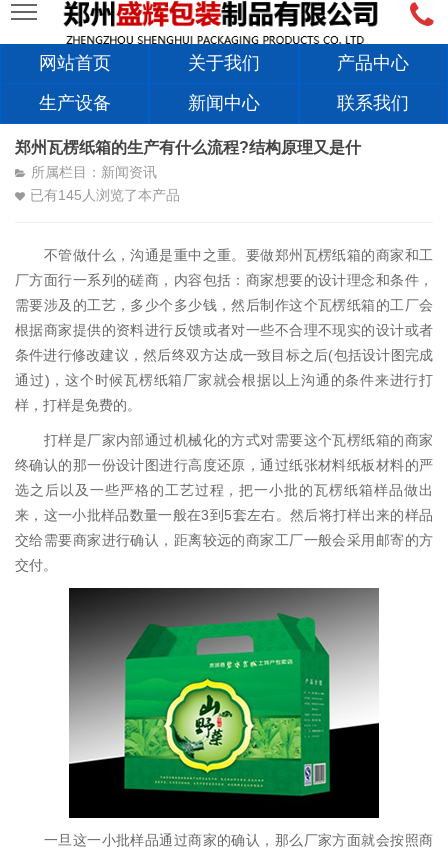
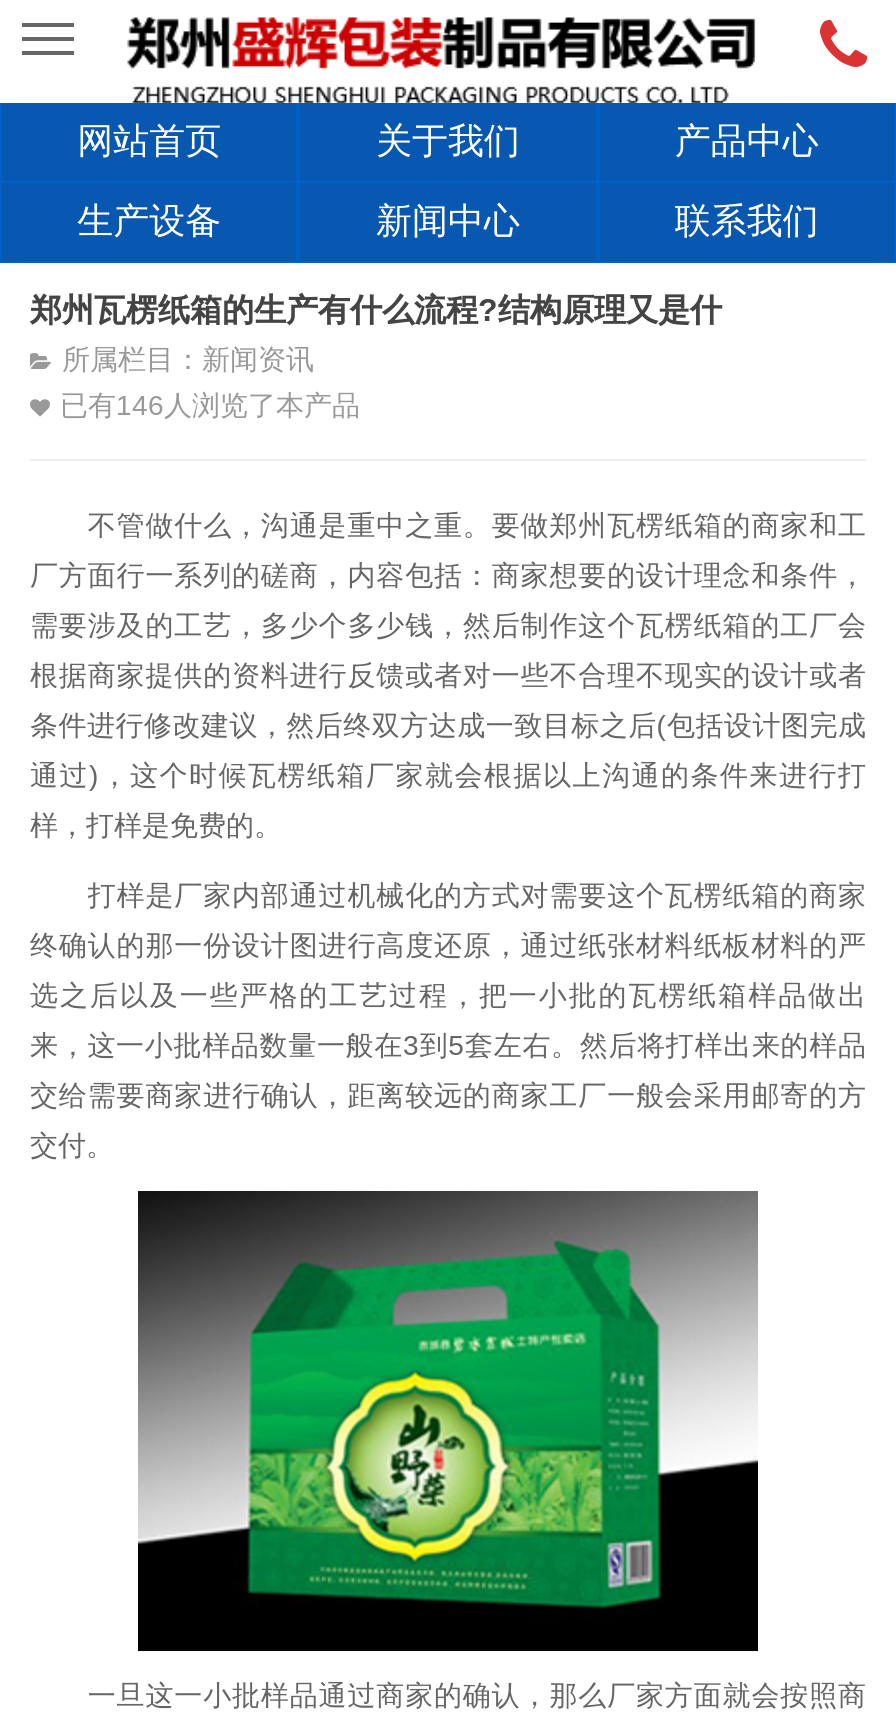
[30,187,180,203] 已有145人浏览了本产品 -> [60,389,360,421] 已有146人浏览了本产品

